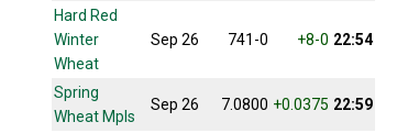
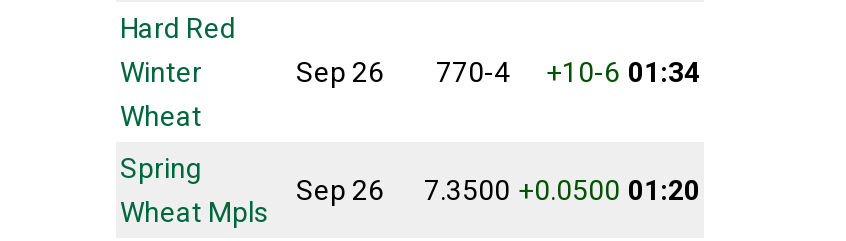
[228,31,268,49] 741-0 -> [436,57,510,89] 770-4
[297,31,373,49] +8-0 22:54 -> [546,57,700,89] +10-6 01:34
[151,96,373,114] Sep 26 7.0800 +0.0375 22:59 -> [296,175,700,207] Sep 26 7.3500 +0.0500 01:20

